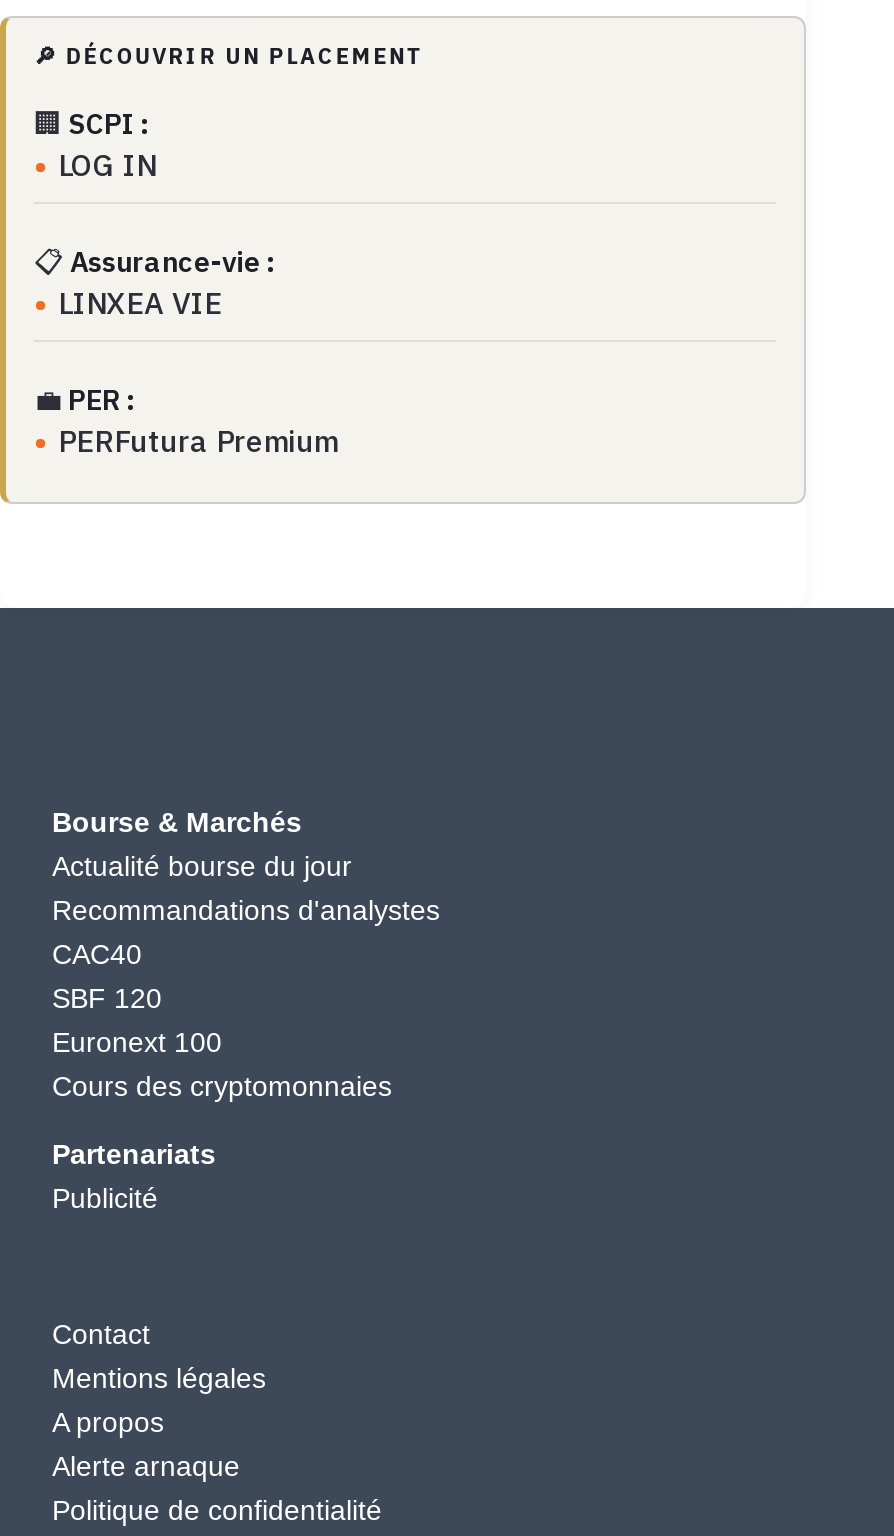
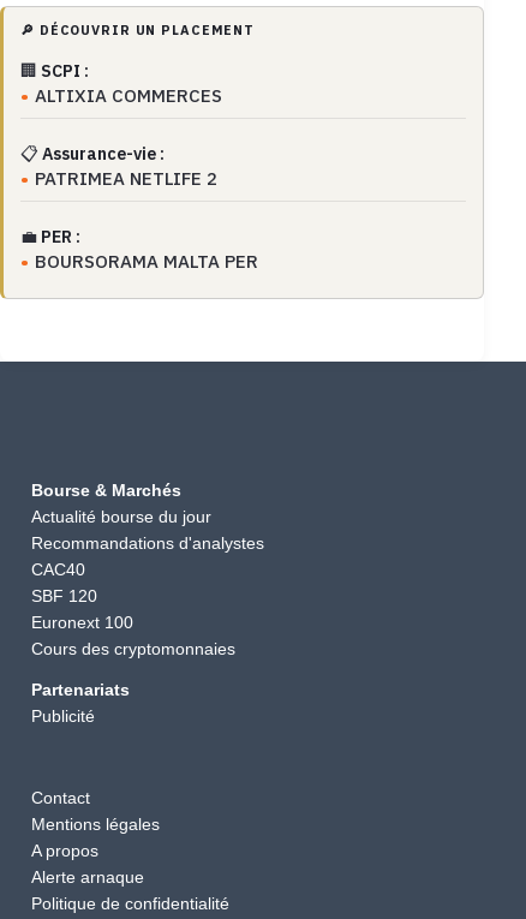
[58,147,156,185] LOG IN -> [35,84,222,107] ALTIXIA COMMERCES
[58,285,222,323] LINXEA VIE -> [35,167,217,190] PATRIMEA NETLIFE 2
[58,423,338,461] PERFutura Premium -> [35,250,258,273] BOURSORAMA MALTA PER

